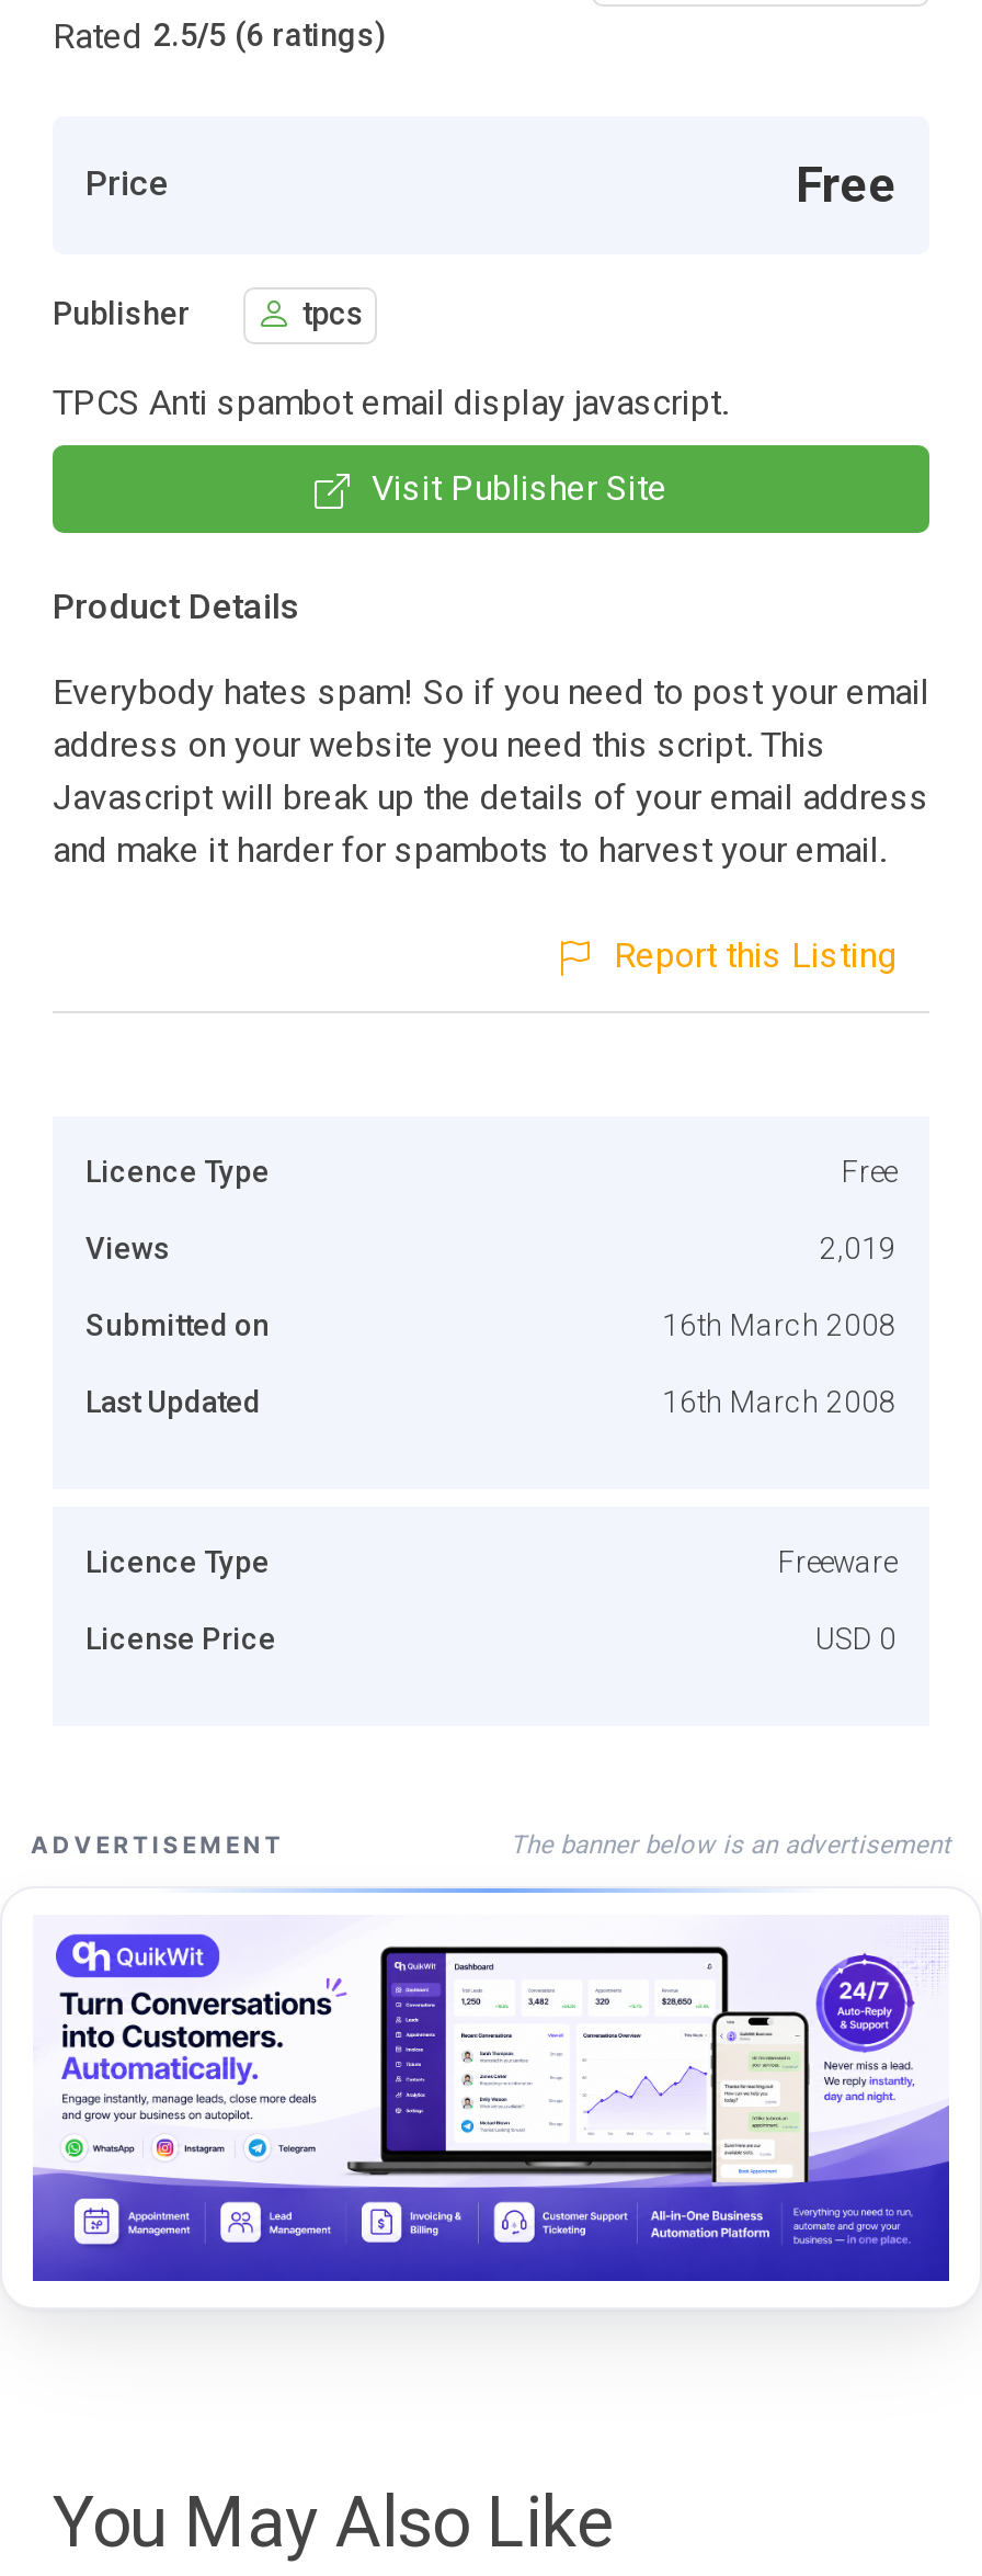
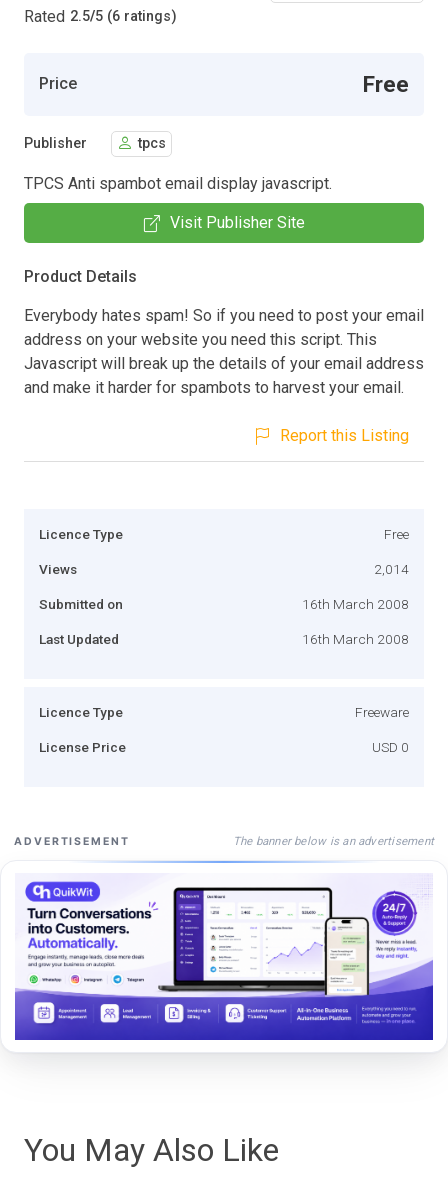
[820,1230,897,1265] 2,019 -> [374,561,409,577] 2,014

